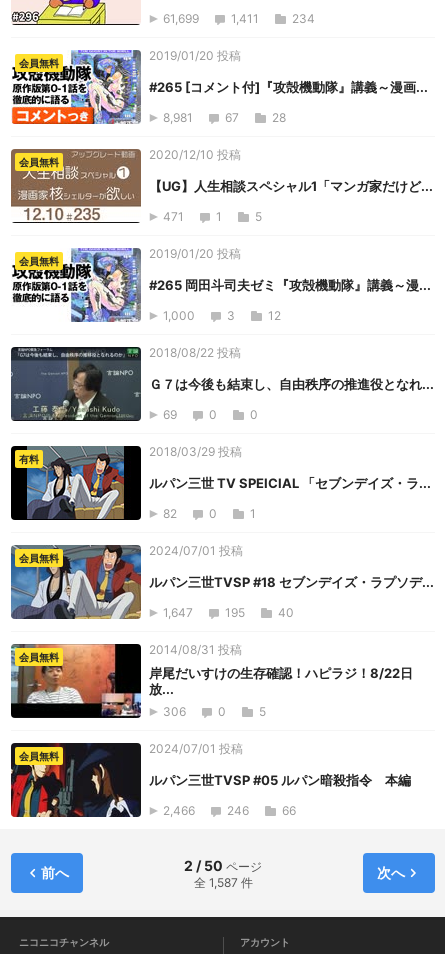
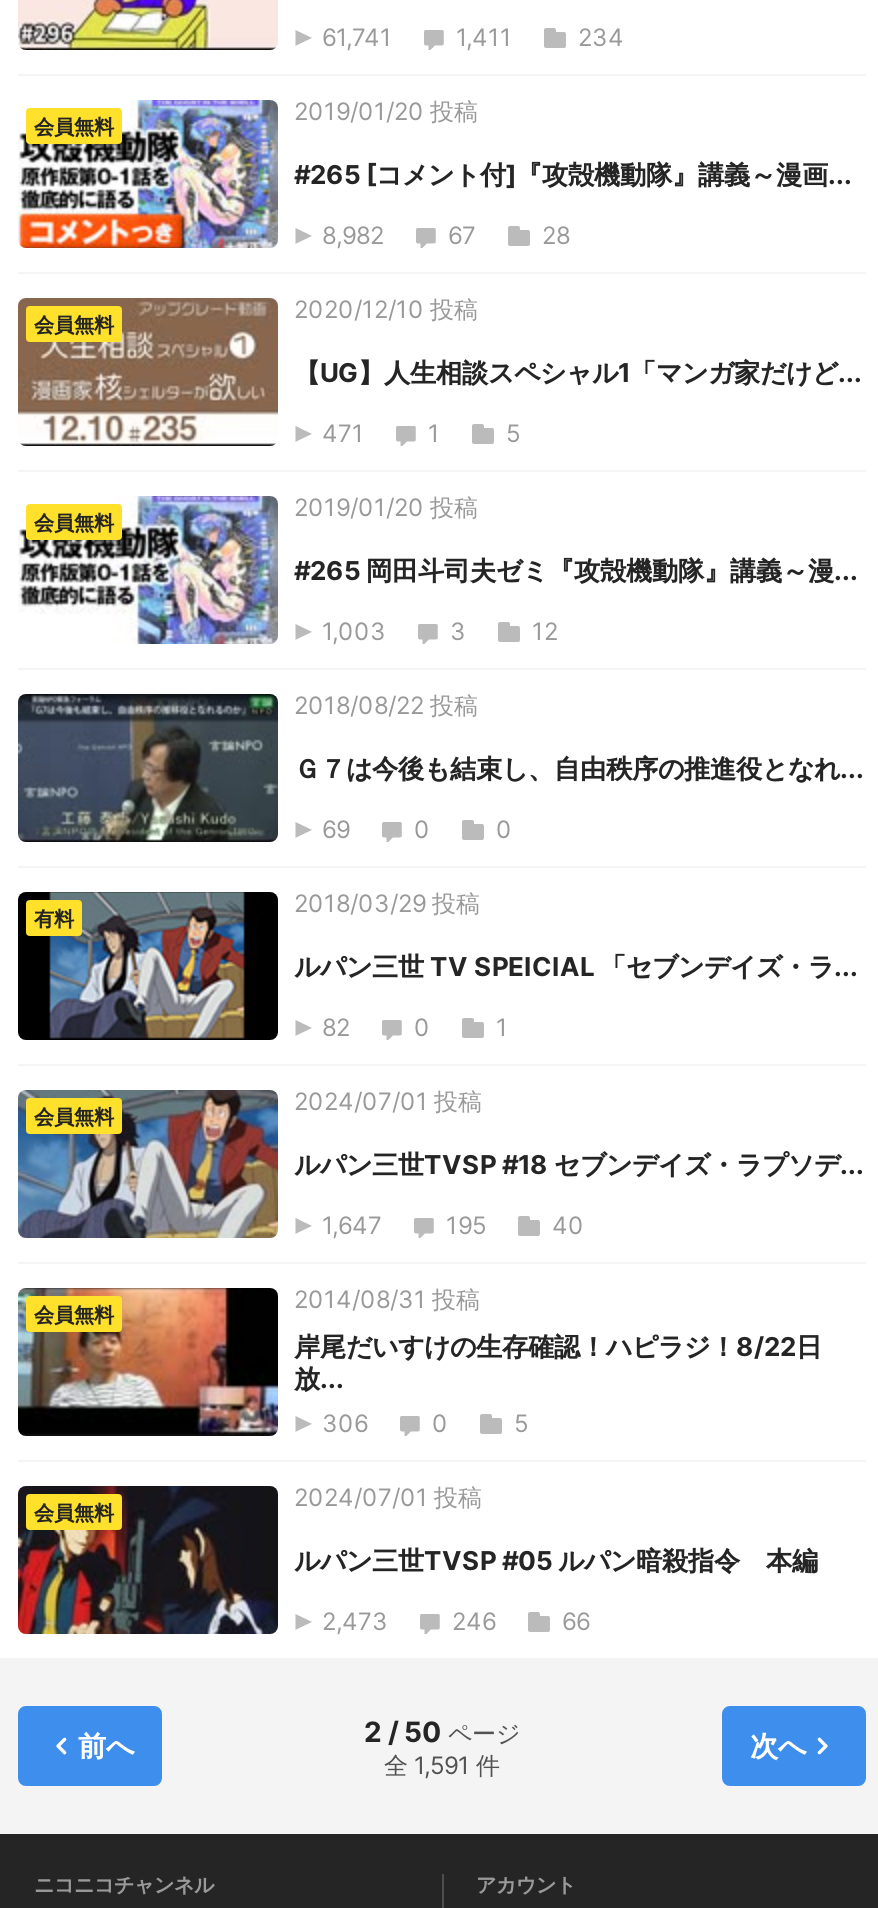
[163,11,199,26] 61,699 -> [322,22,392,52] 61,741
[163,110,193,125] 8,981 -> [322,220,384,250] 8,982
[163,308,195,323] 1,000 -> [322,616,386,646] 1,003
[163,803,195,818] 2,466 -> [322,1606,388,1636] 2,473
[193,874,252,889] 全 1,587 件 -> [384,1749,500,1779] 全 1,591 件

